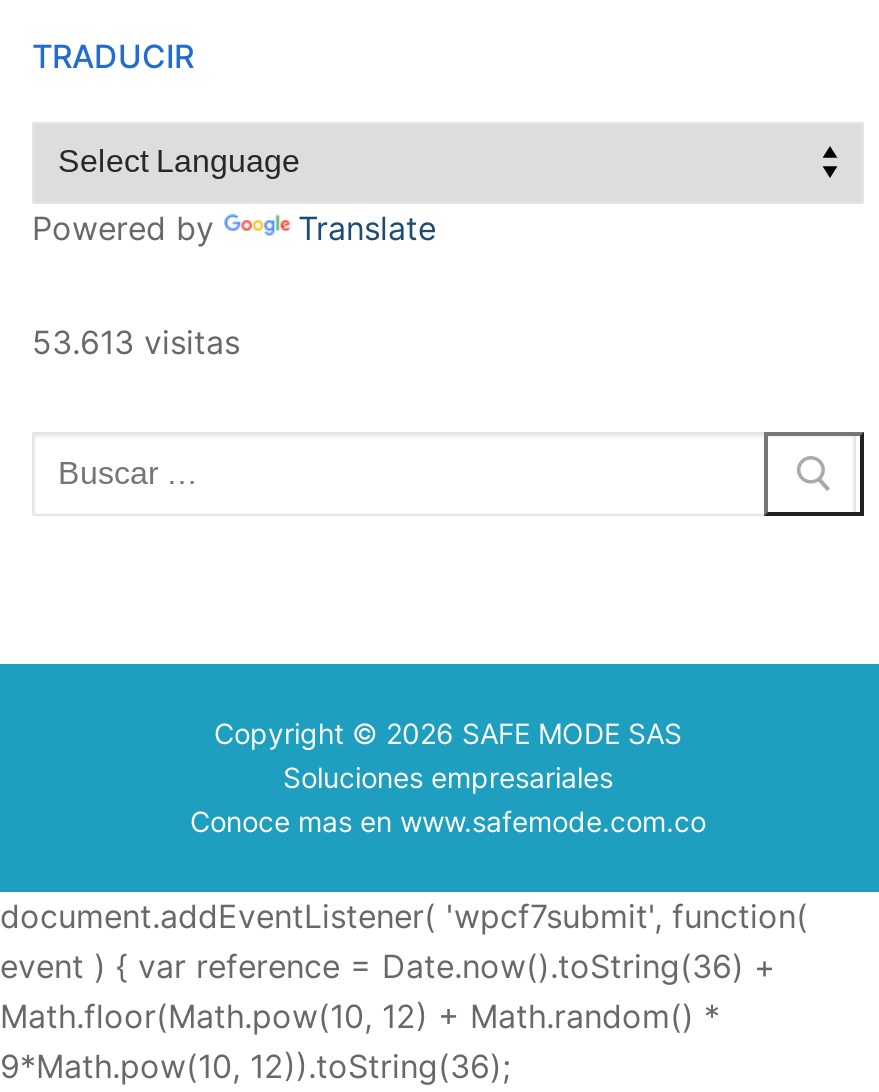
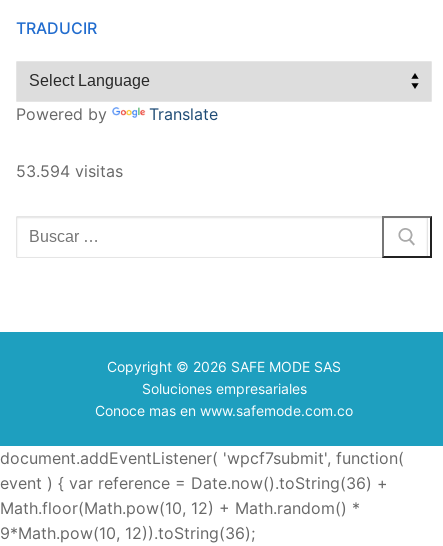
[32,322,240,362] 53.613 visitas -> [16,161,123,181] 53.594 visitas

